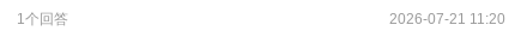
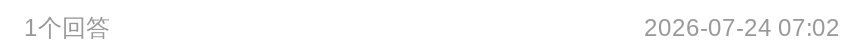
[389,11,505,27] 2026-07-21 11:20 -> [644,14,840,42] 2026-07-24 07:02

